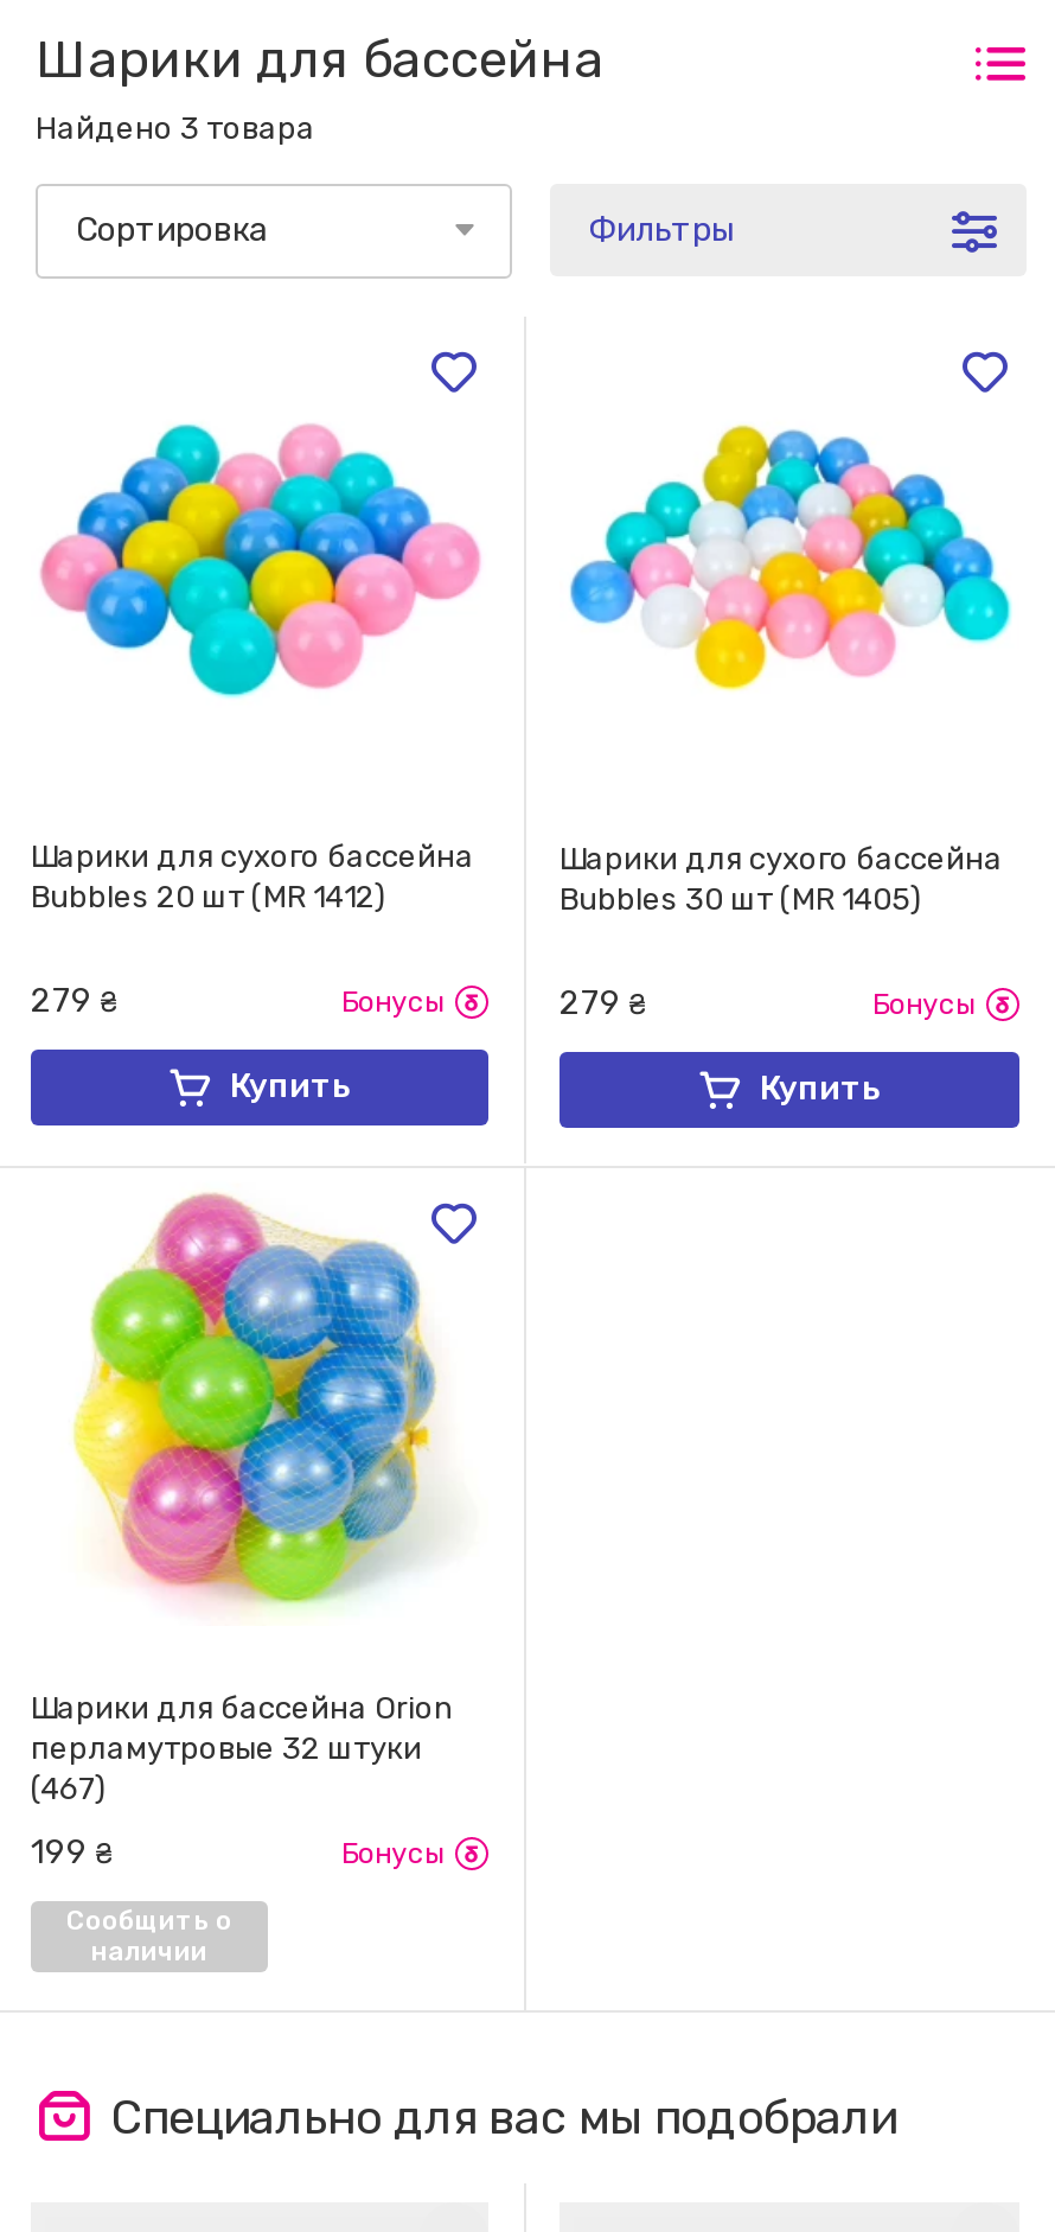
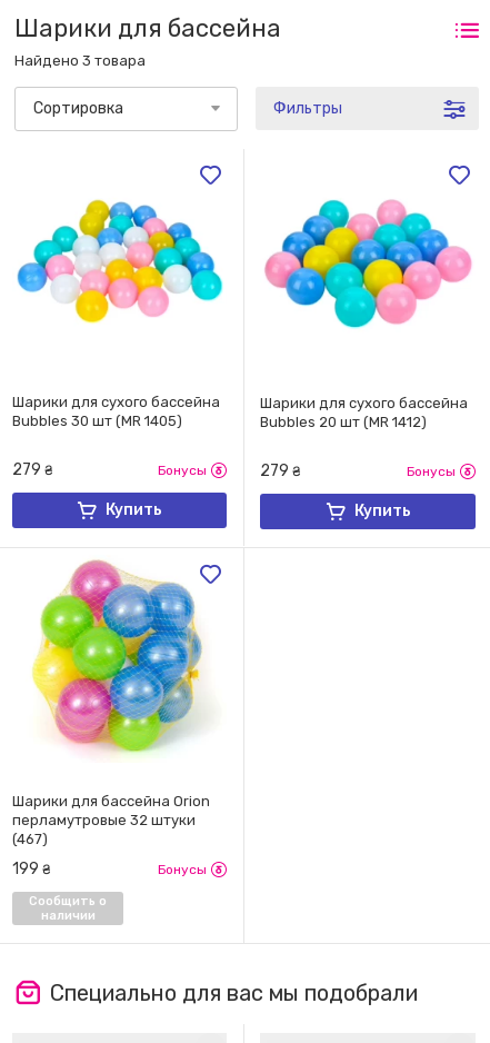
[40,423,481,699] [image] -> [17,199,223,327] [image]
[569,423,1012,699] [image] -> [264,199,472,329] [image]
[31,880,386,915] Bubbles 20 шт (MR 1412) -> [12,413,182,430] Bubbles 30 шт (MR 1405)
[560,882,922,918] Bubbles 30 шт (MR 1405) -> [260,414,427,431] Bubbles 20 шт (MR 1412)

